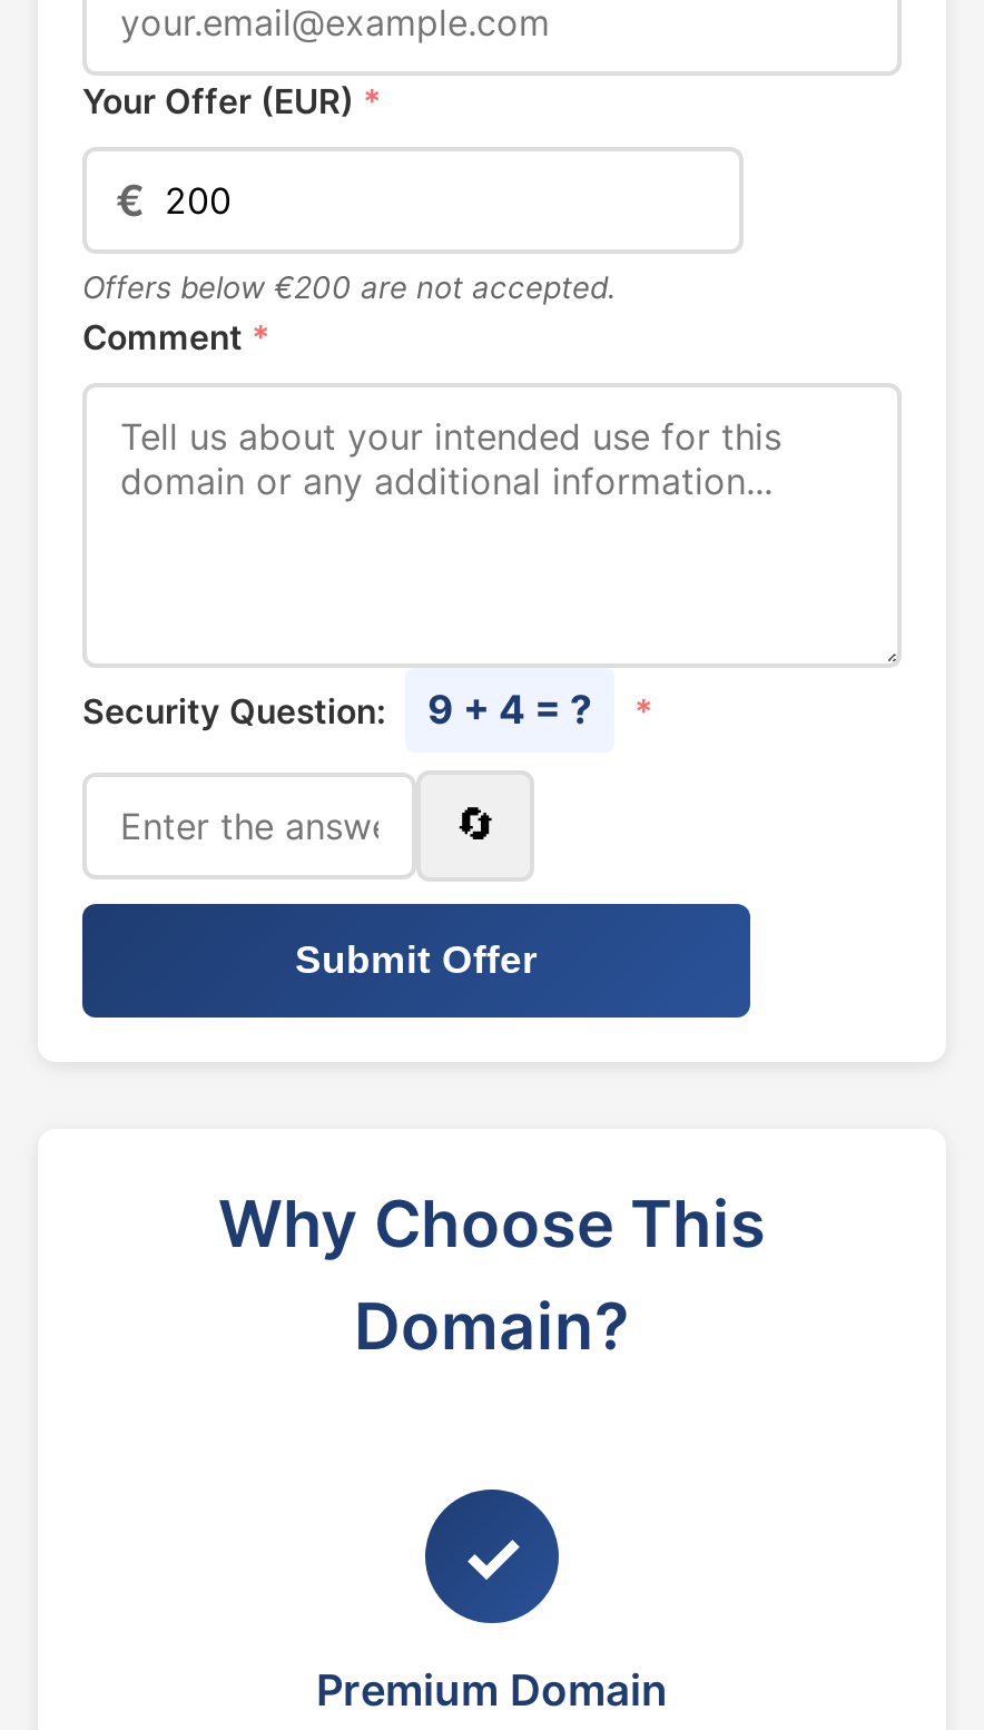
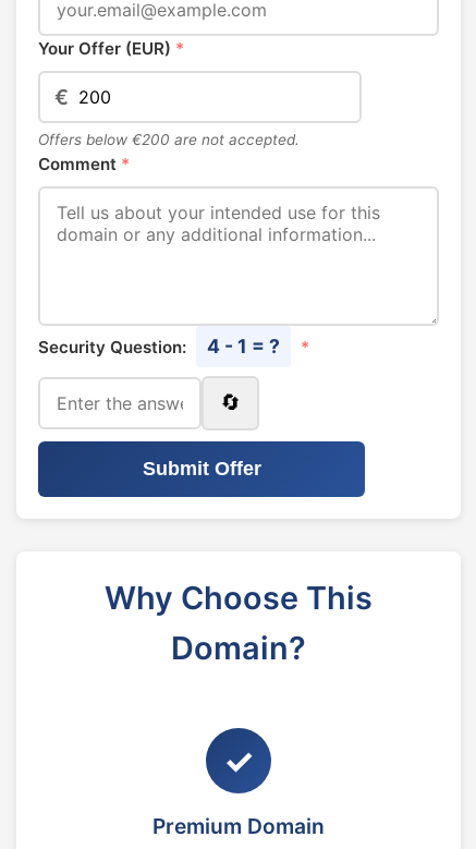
[427,686,592,733] 9 + 4 = ? -> [207,335,280,357] 4 - 1 = ?

